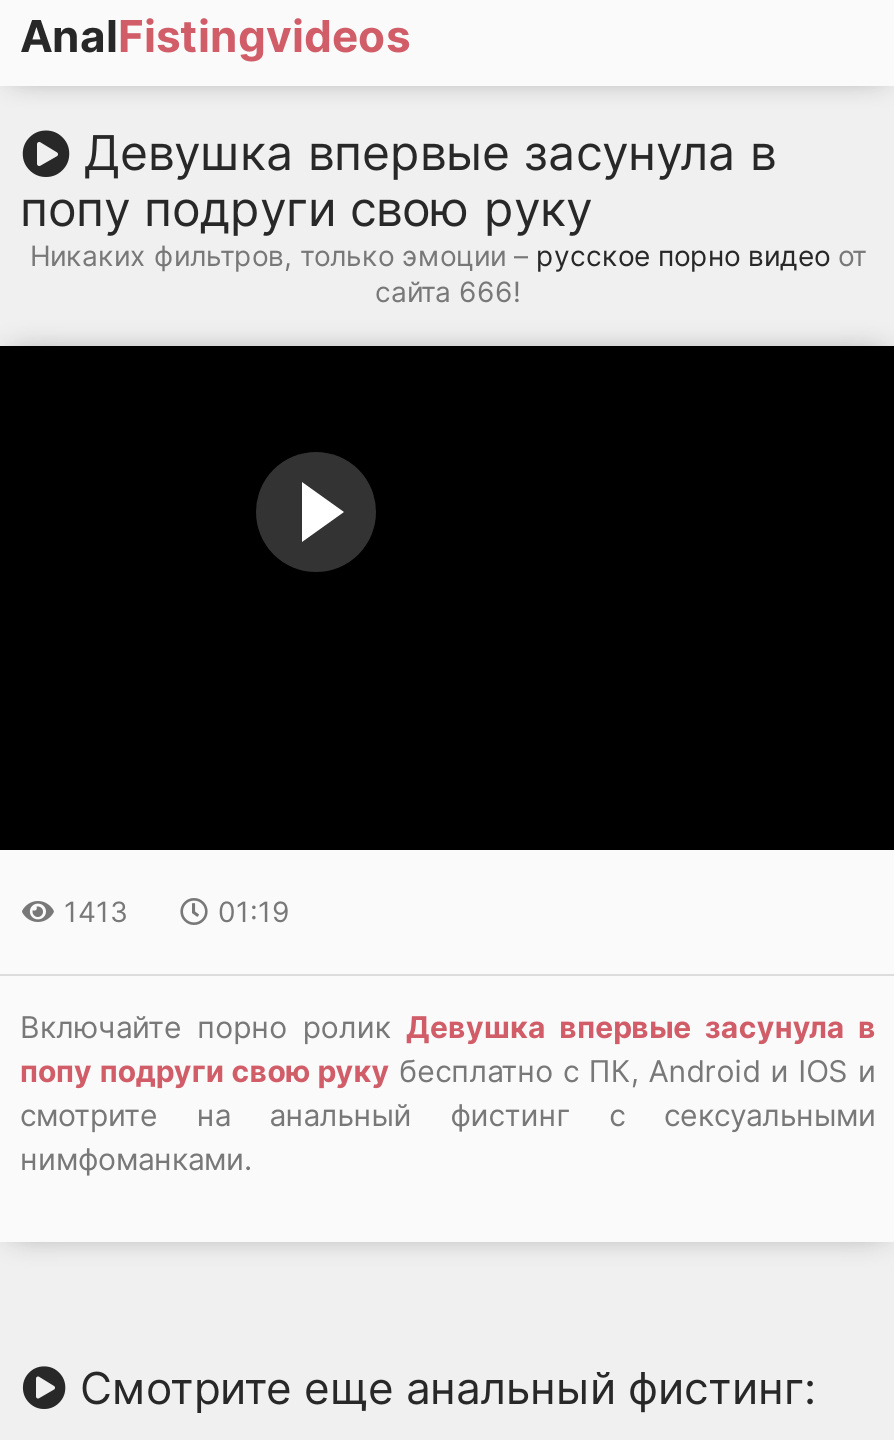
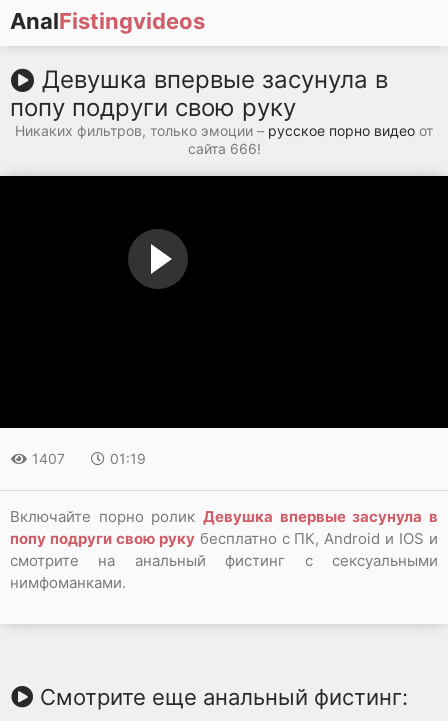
[64,894,128,928] 1413 -> [32,450,65,467] 1407

